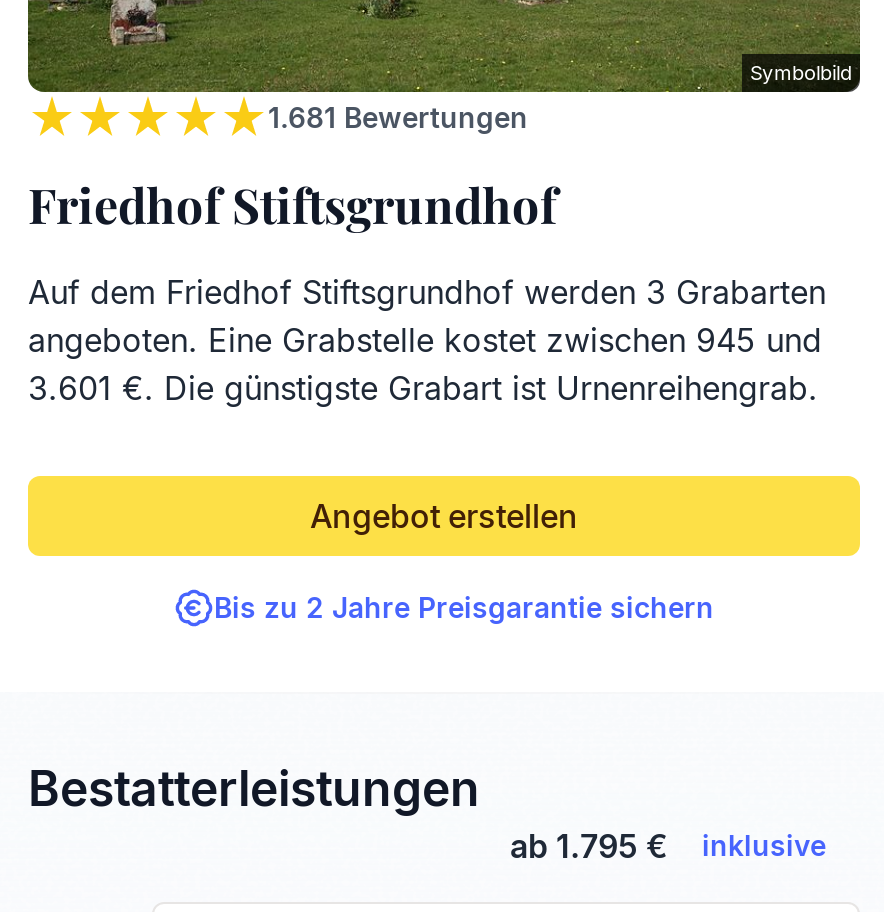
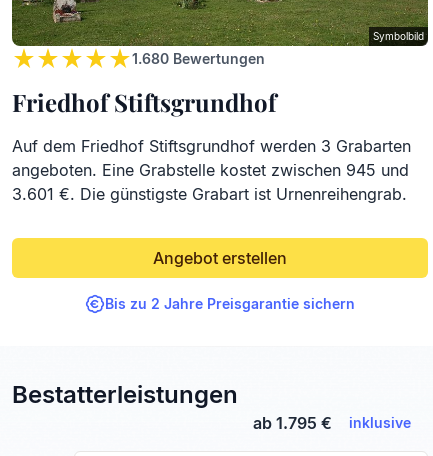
[268,100,528,134] 1.681 Bewertungen -> [132,50,265,67] 1.680 Bewertungen

